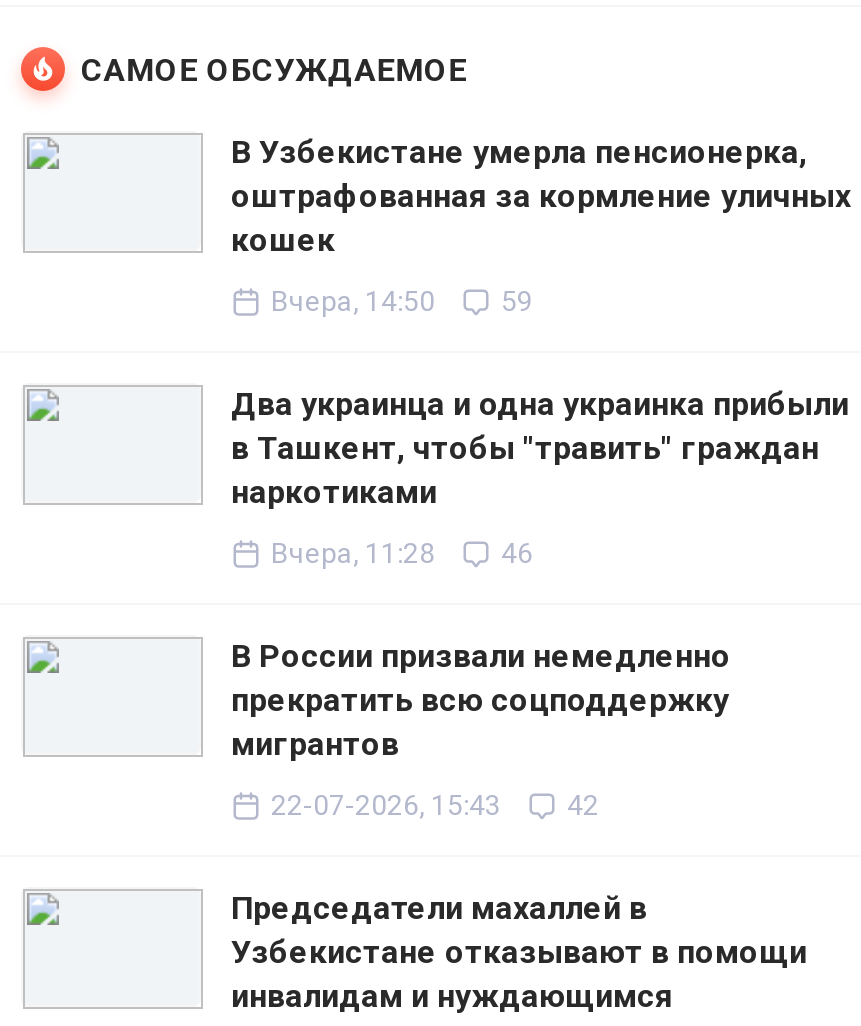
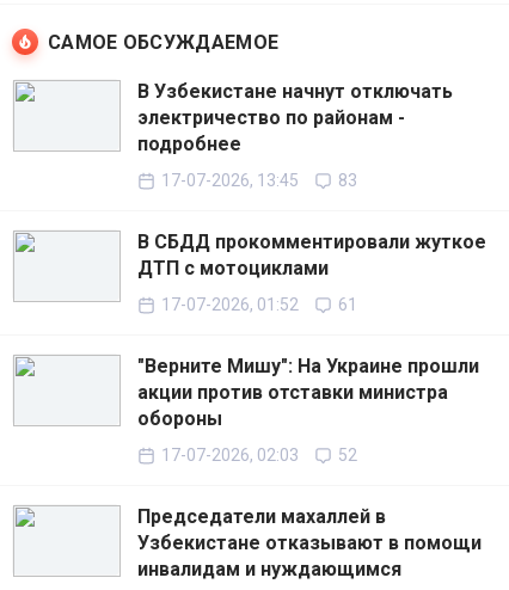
[231,134,851,260] В Узбекистане умерла пенсионерка, | оштрафованная за кормление уличных | кошек -> [137,81,453,156] В Узбекистане начнут отключать | электричество по районам - | подробнее
[271,286,533,318] Вчера, 14:50 | 59 -> [161,171,357,190] 17-07-2026, 13:45 | 83
[231,386,849,512] Два украинца и одна украинка прибыли | в Ташкент, чтобы "травить" граждан | наркотиками -> [137,231,486,280] В СБДД прокомментировали жуткое | ДТП с мотоциклами
[271,538,533,570] Вчера, 11:28 | 46 -> [161,296,357,315] 17-07-2026, 01:52 | 61
[231,638,731,764] В России призвали немедленно | прекратить всю соцподдержку | мигрантов -> [137,355,479,431] "Верните Мишу": На Украине прошли | акции против отставки министра | обороны
[271,790,599,822] 22-07-2026, 15:43 | 42 -> [161,446,357,465] 17-07-2026, 02:03 | 52

